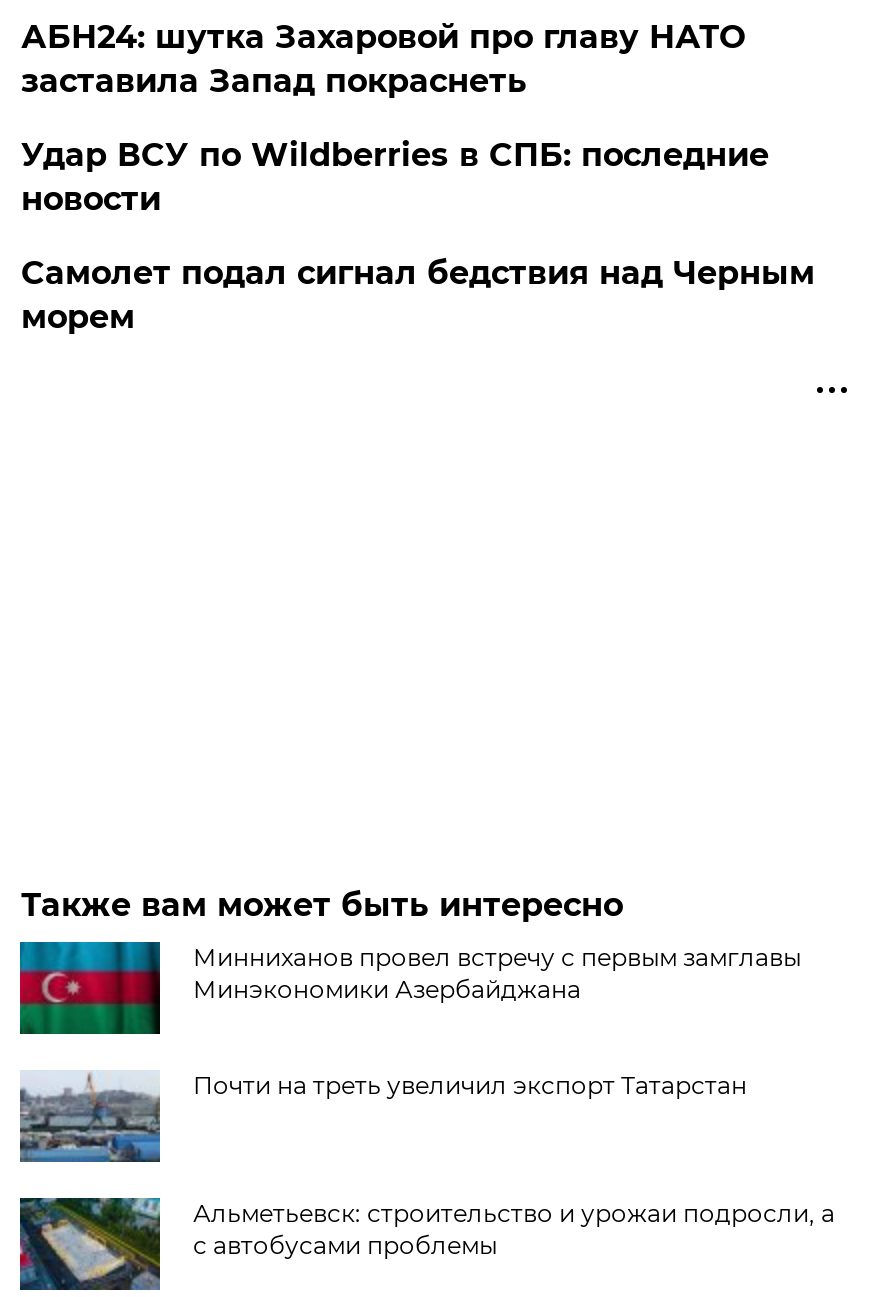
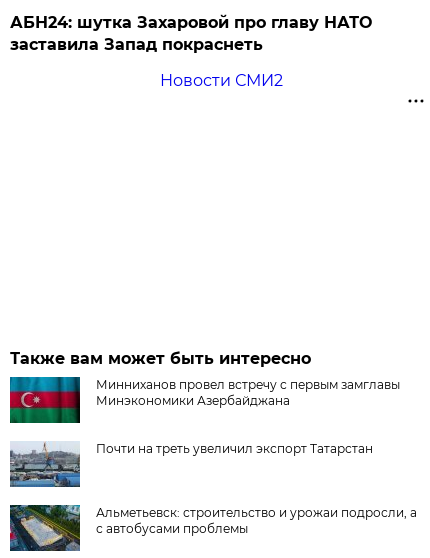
[21,136,815,336] Удар ВСУ по Wildberries в СПБ: последние | новости | Самолет подал сигнал бедствия над Черным | морем -> [160,71,283,90] Новости СМИ2

